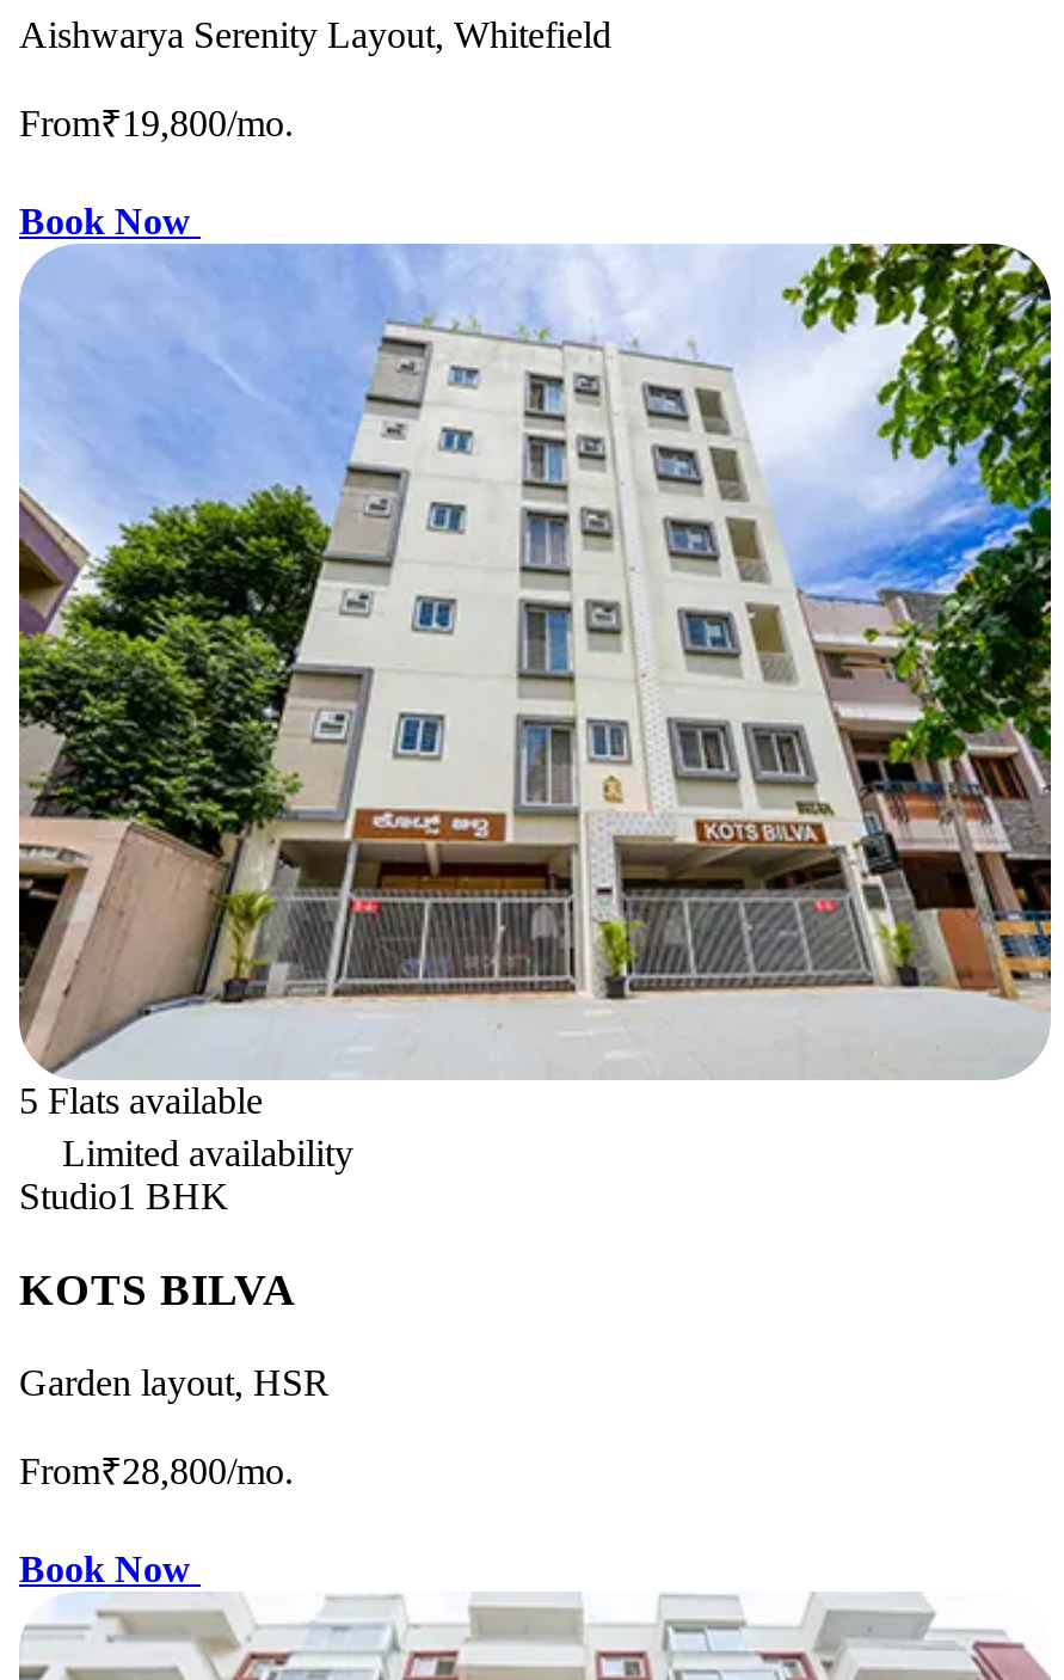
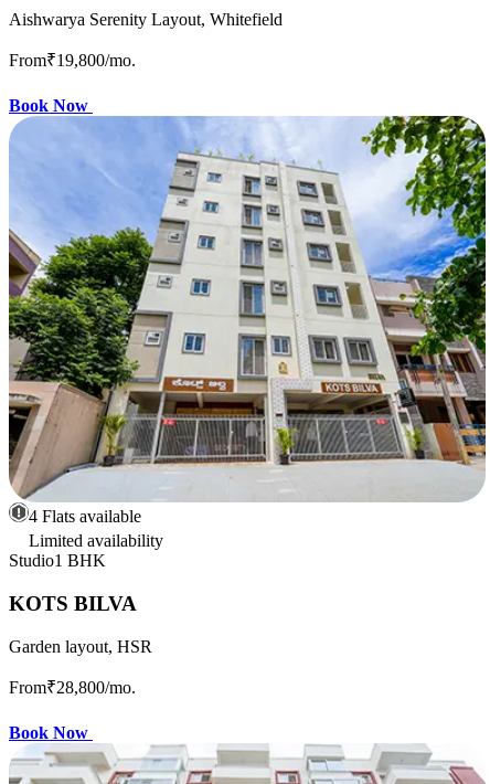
[19,1081,263,1122] 5 Flats available -> [29,507,141,526] 4 Flats available

